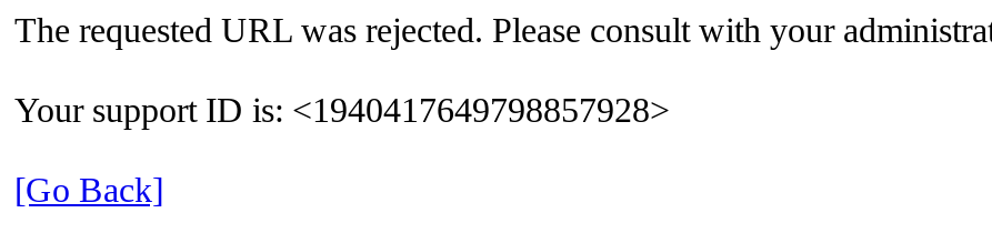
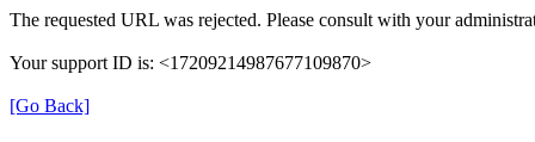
[14,91,670,129] Your support ID is: <1940417649798857928> -> [10,53,371,73] Your support ID is: <17209214987677109870>

